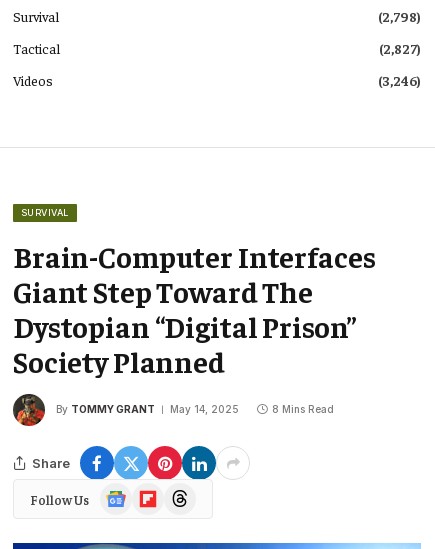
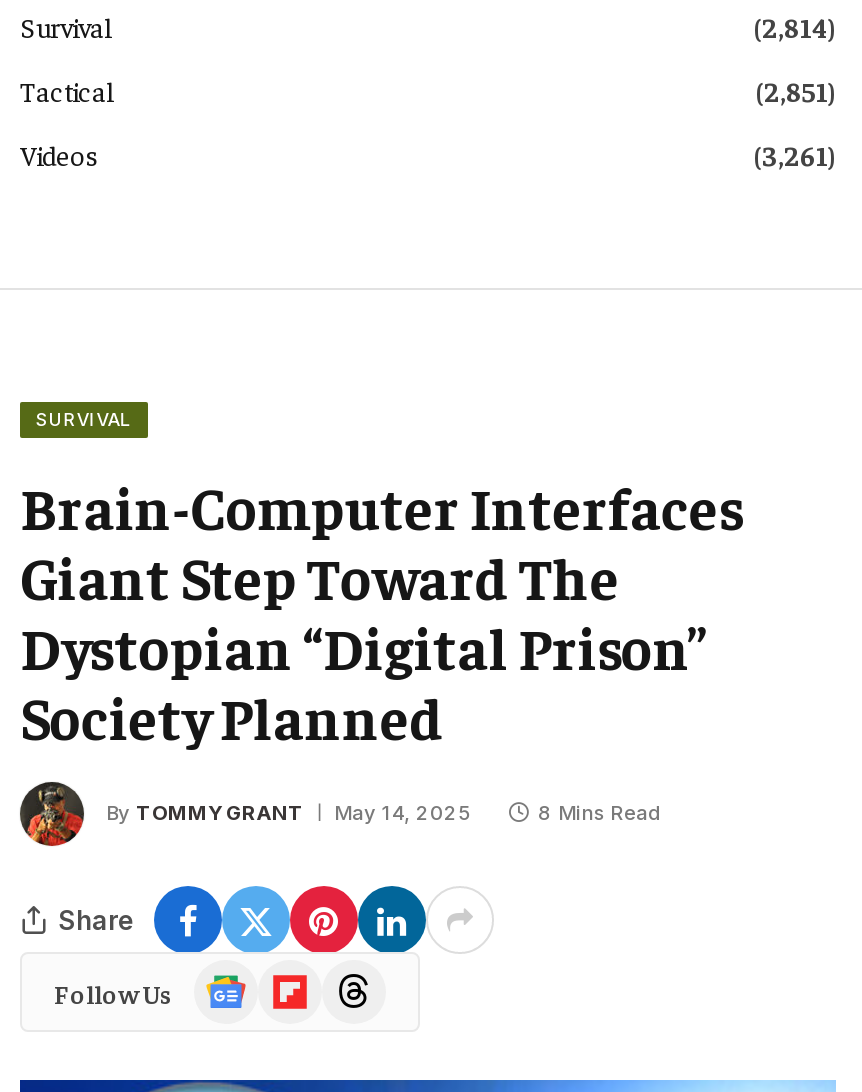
[378,7,421,25] (2,798) -> [754,9,836,45] (2,814)
[379,39,421,57] (2,827) -> [756,73,836,109] (2,851)
[378,71,421,89] (3,246) -> [754,137,836,173] (3,261)

